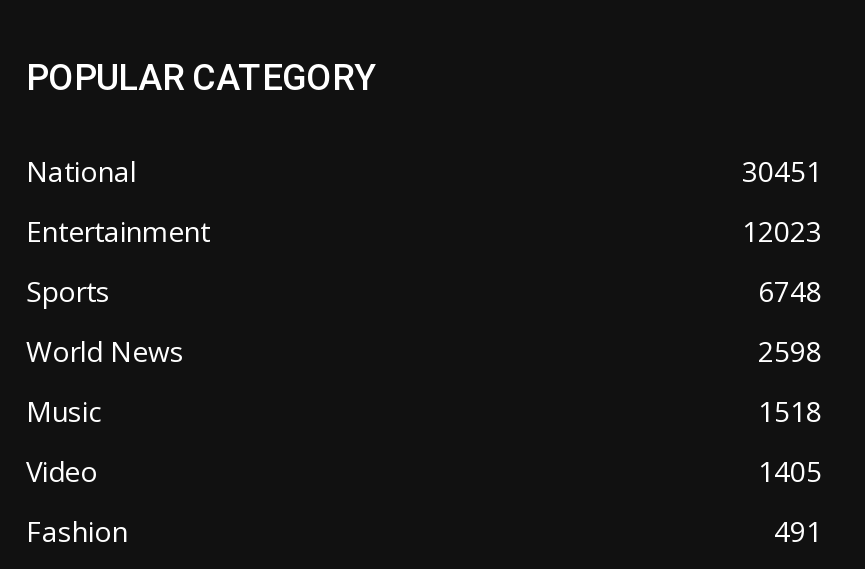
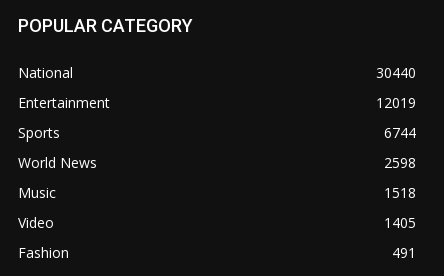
[742,152,822,190] 30451 -> [376,63,416,82] 30440
[742,212,822,250] 12023 -> [376,93,416,112] 12019
[758,272,822,310] 6748 -> [384,123,416,142] 6744

